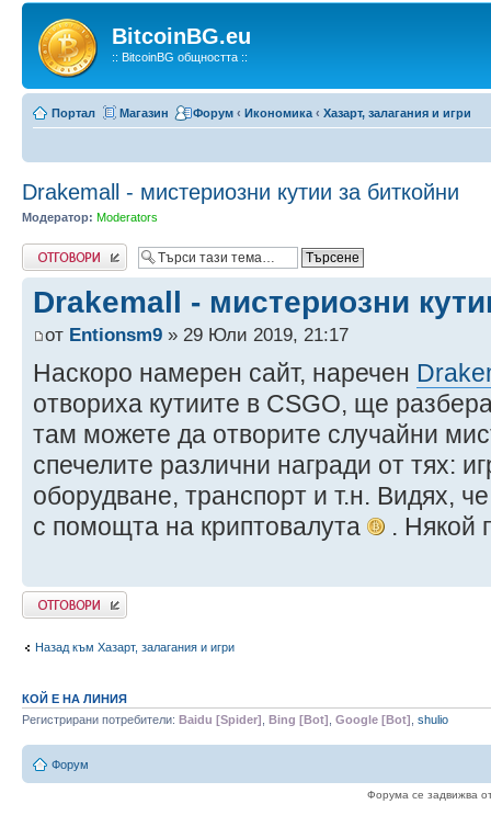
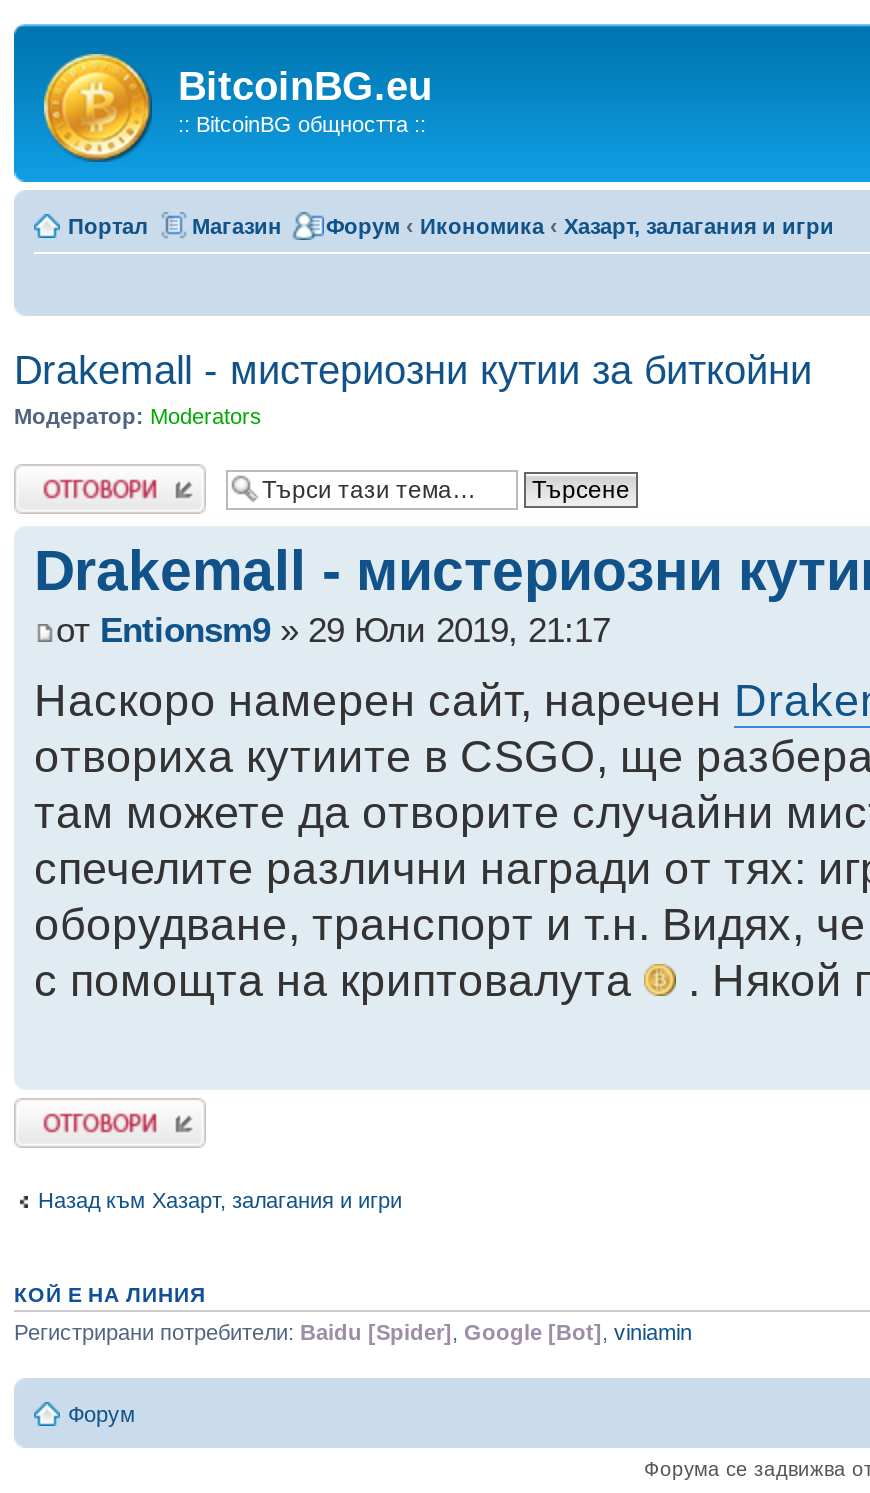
[22,712,448,726] Регистрирани потребители: Baidu [Spider], Bing [Bot], Google [Bot], shulio -> [14,1319,692,1343] Регистрирани потребители: Baidu [Spider], Google [Bot], viniamin

